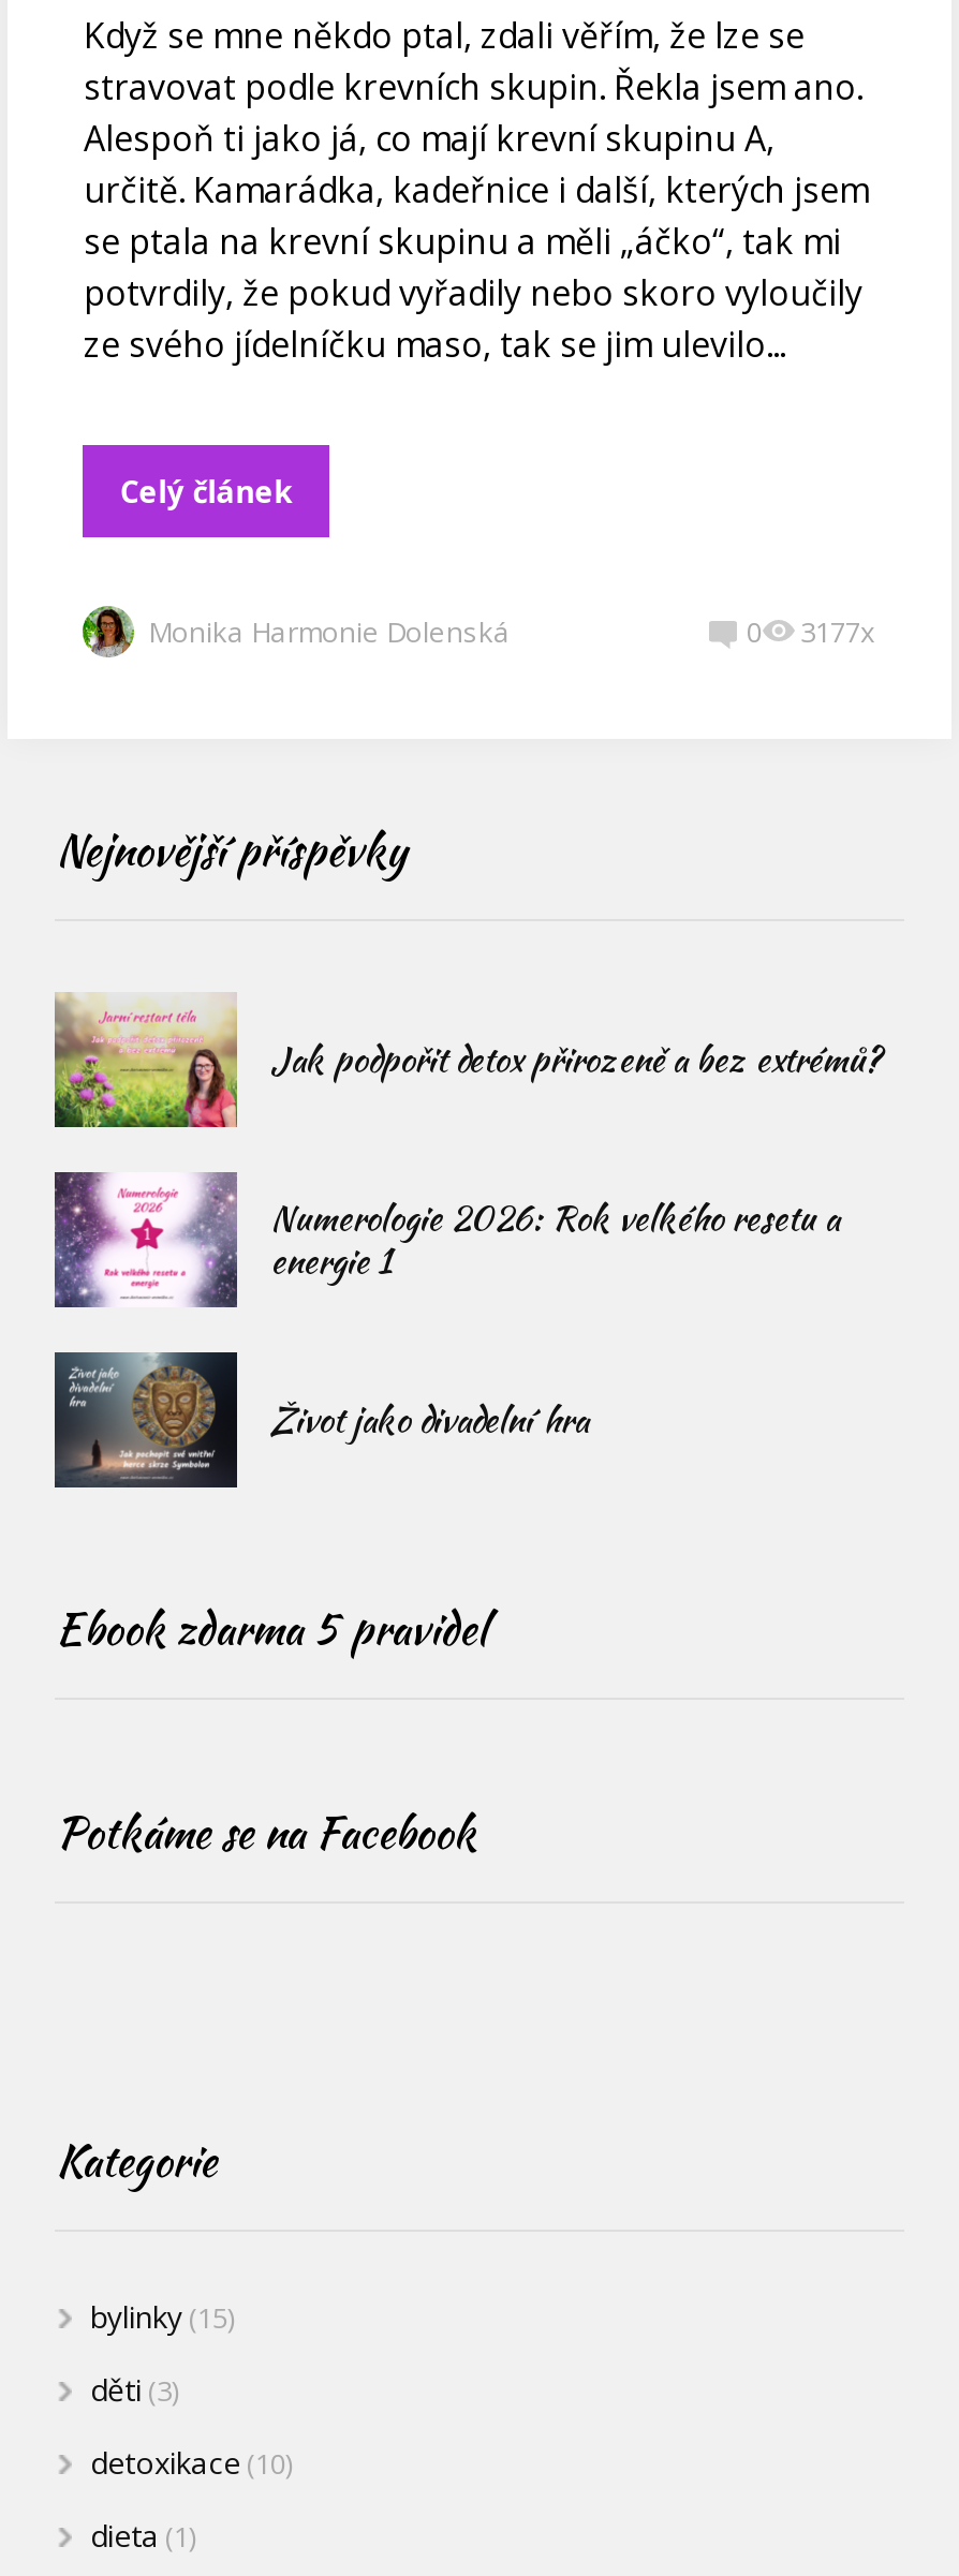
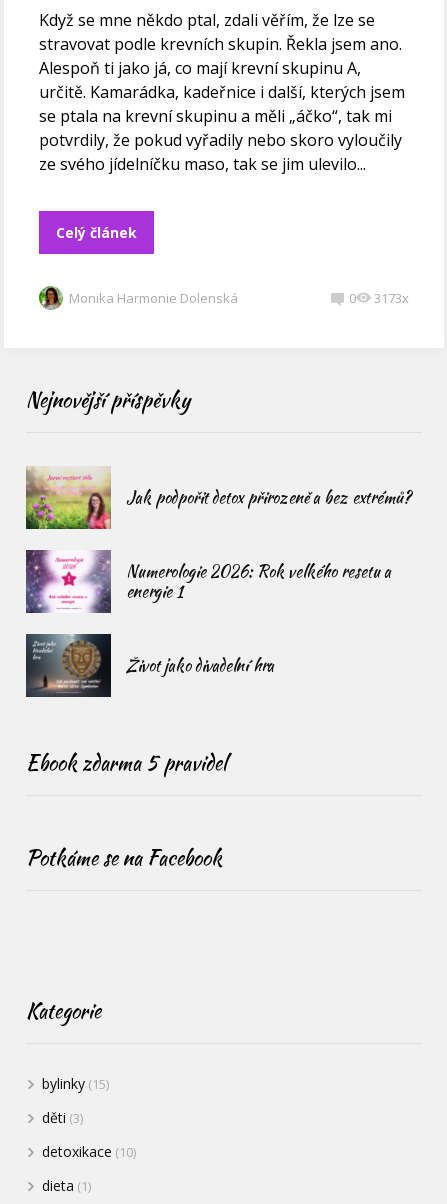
[747,612,875,650] 0 3177x -> [348,289,408,307] 0 3173x

